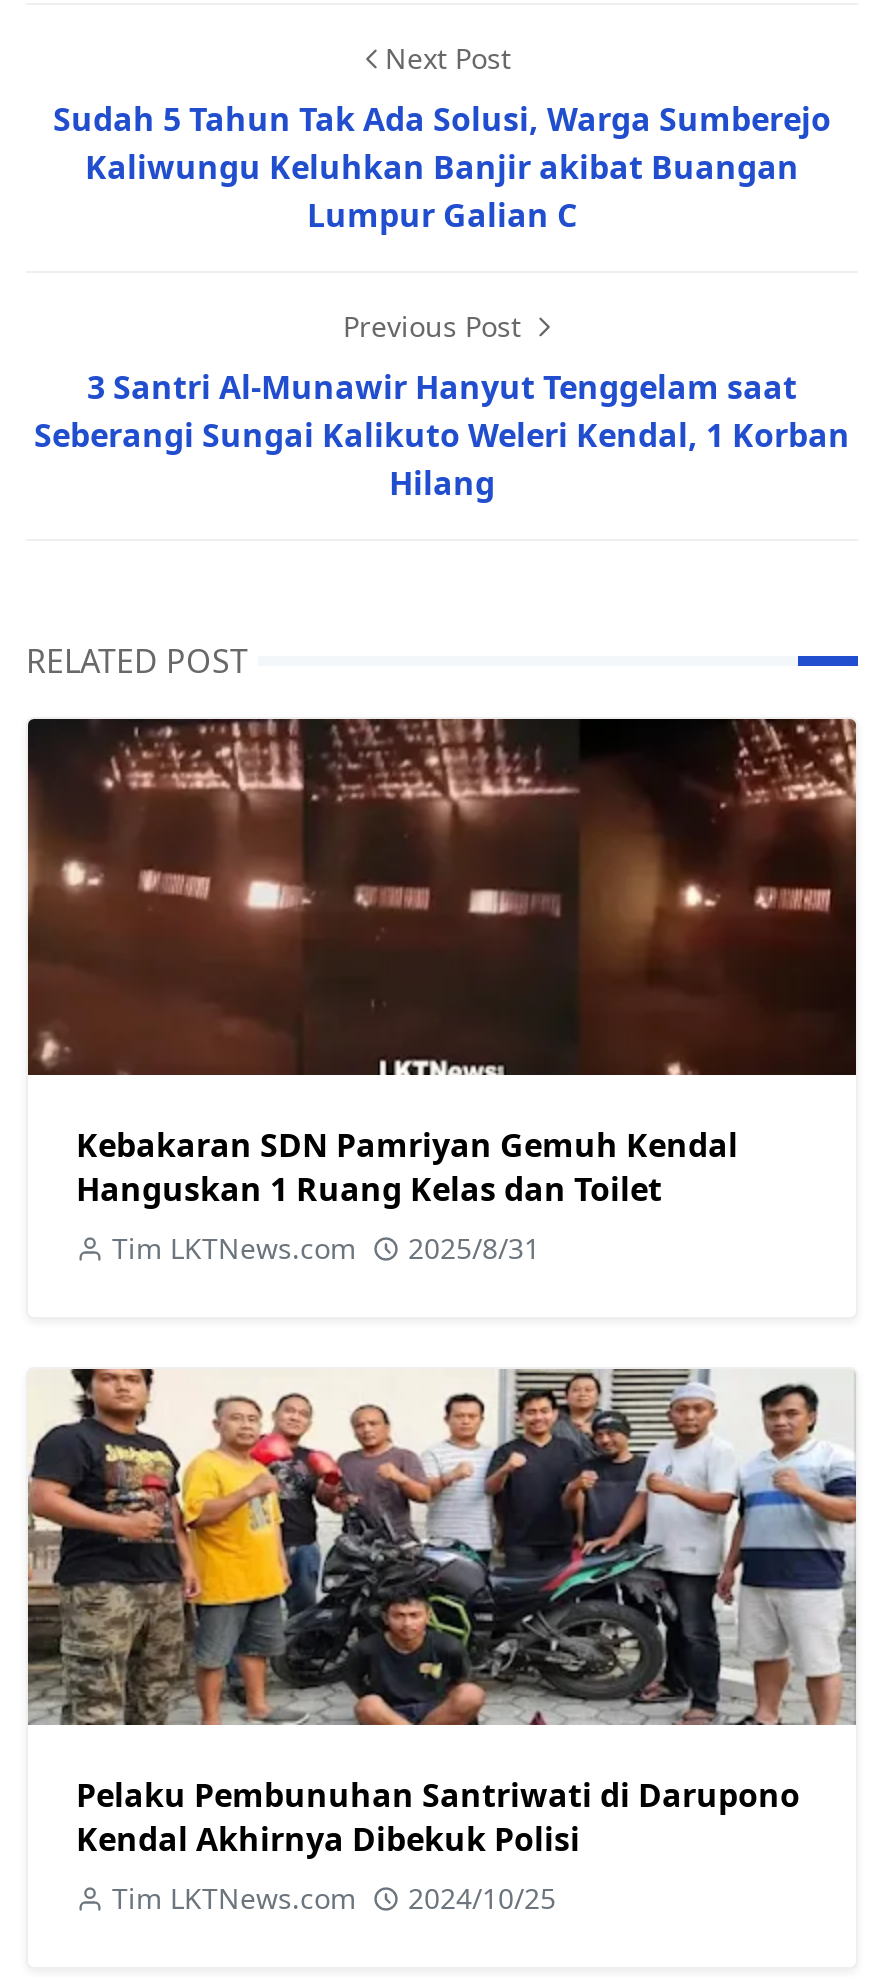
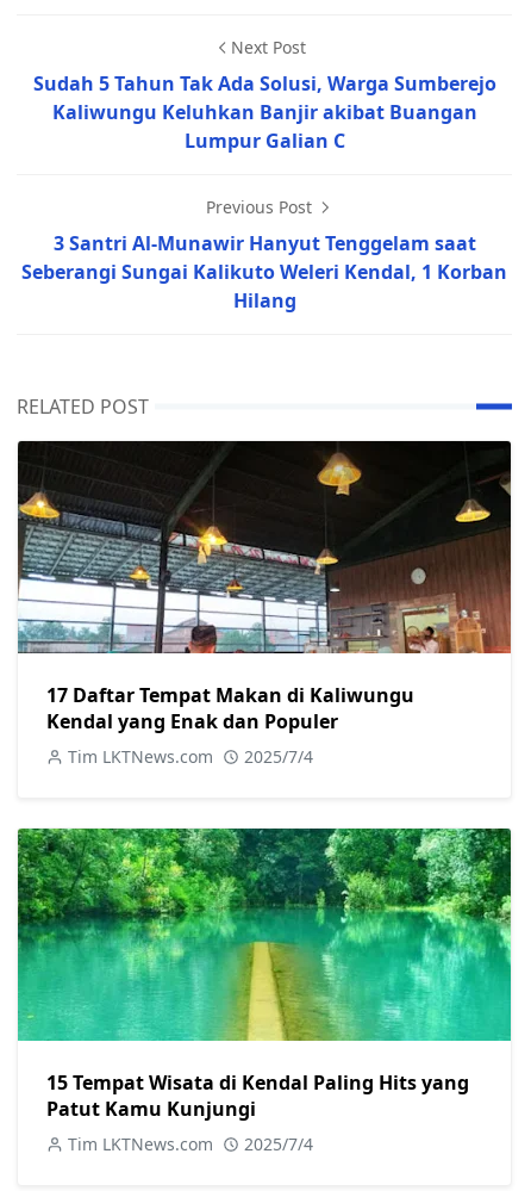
[26,717,858,1211] [image] | Kebakaran SDN Pamriyan Gemuh Kendal | Hanguskan 1 Ruang Kelas dan Toilet -> [17,440,512,734] [image] | 17 Daftar Tempat Makan di Kaliwungu | Kendal yang Enak dan Populer
[112,1229,540,1267] Tim LKTNews.com 2025/8/31 -> [68,745,313,768] Tim LKTNews.com 2025/7/4
[26,1367,858,1861] [image] | Pelaku Pembunuhan Santriwati di Darupono | Kendal Akhirnya Dibekuk Polisi -> [17,827,512,1122] [image] | 15 Tempat Wisata di Kendal Paling Hits yang | Patut Kamu Kunjungi
[112,1879,556,1917] Tim LKTNews.com 2024/10/25 -> [68,1133,313,1155] Tim LKTNews.com 2025/7/4

